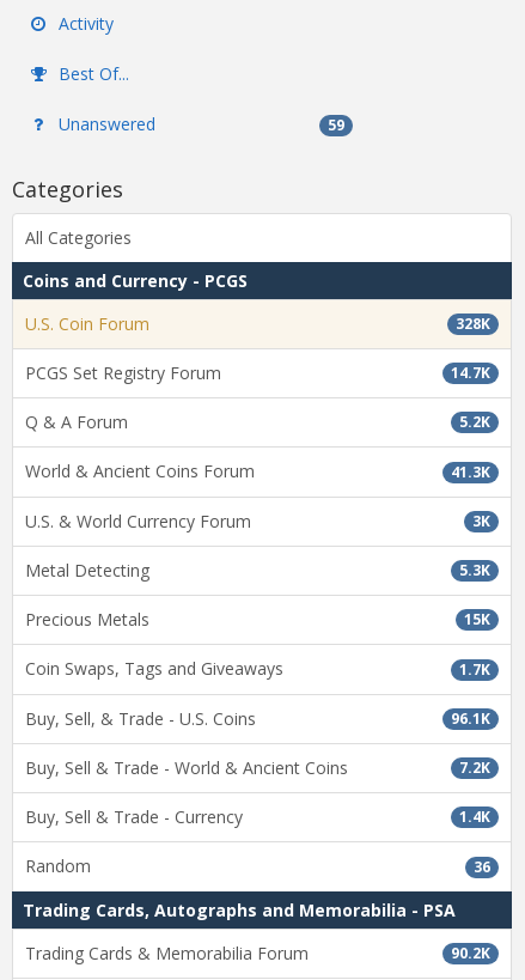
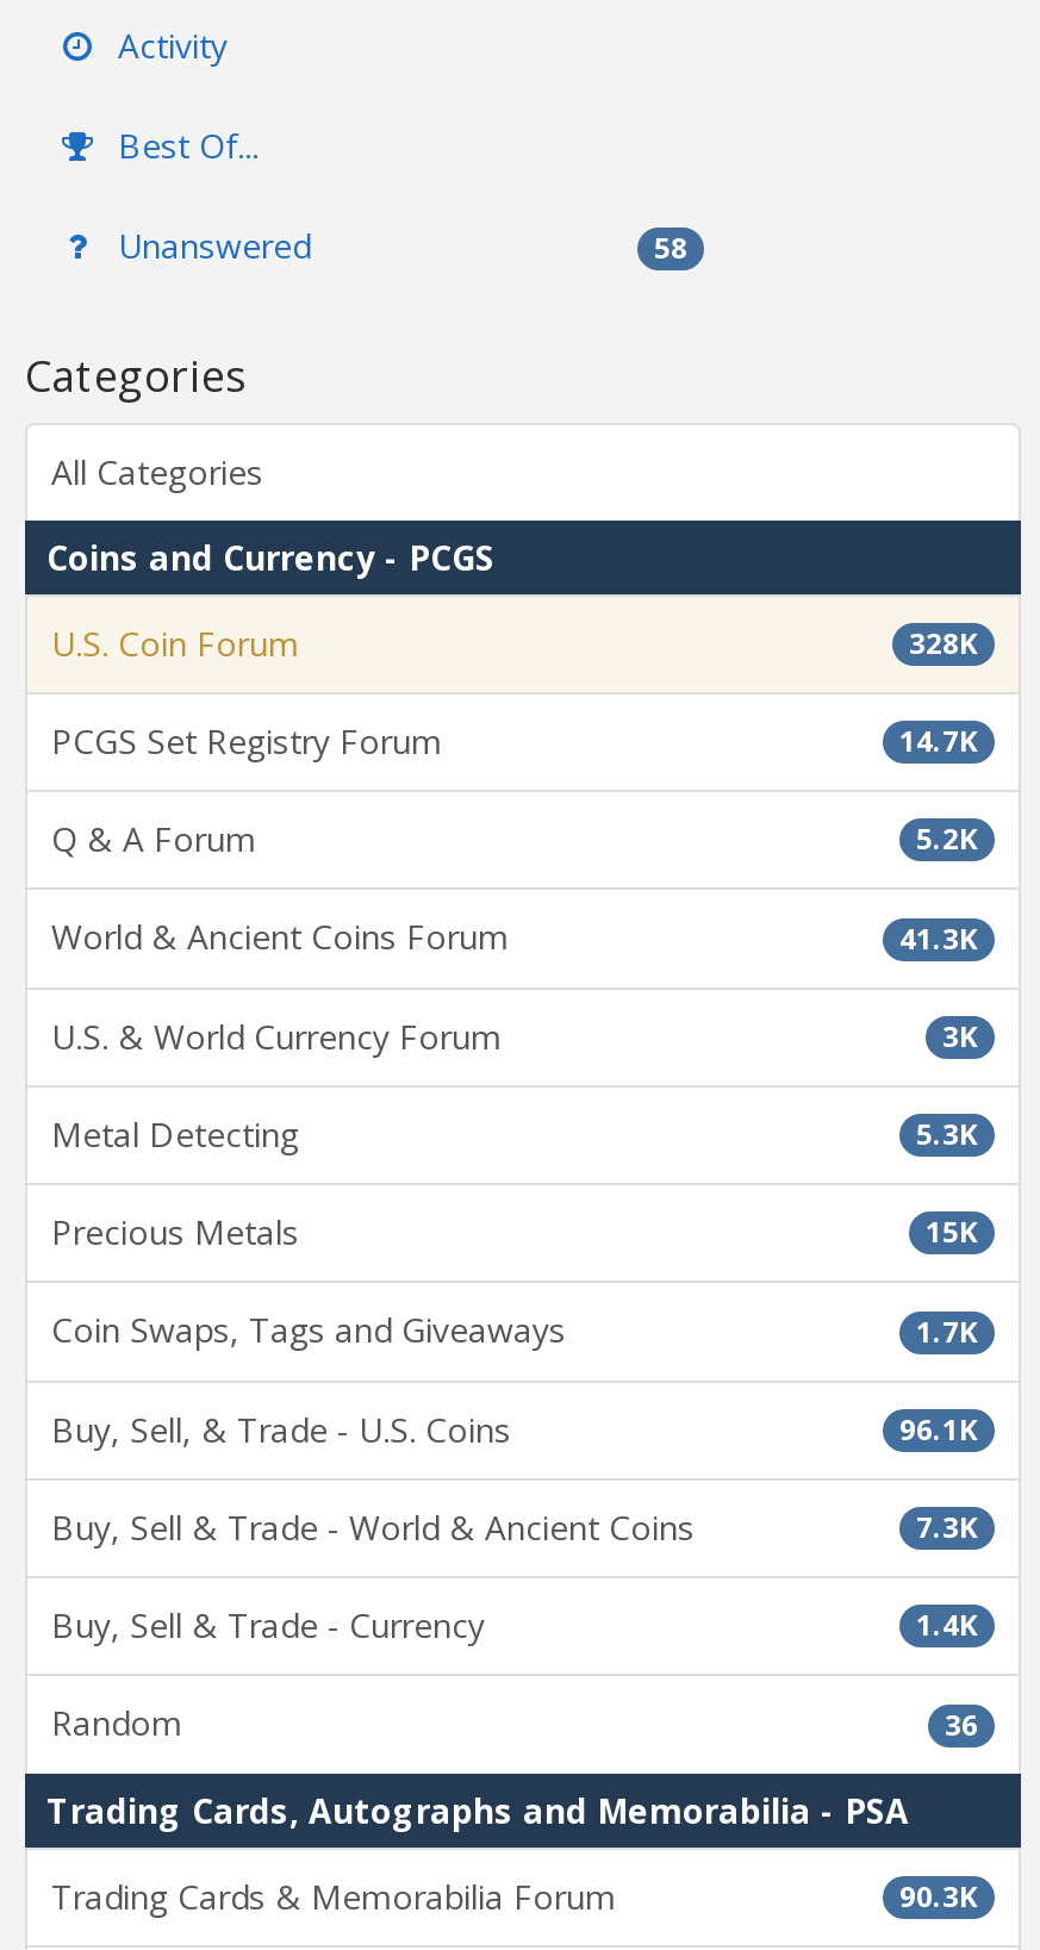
[328,114,344,135] 59 -> [654,227,687,267] 58
[459,758,490,778] 7.2K -> [916,1507,978,1548] 7.3K
[451,943,490,963] 90.2K -> [899,1876,978,1916] 90.3K

